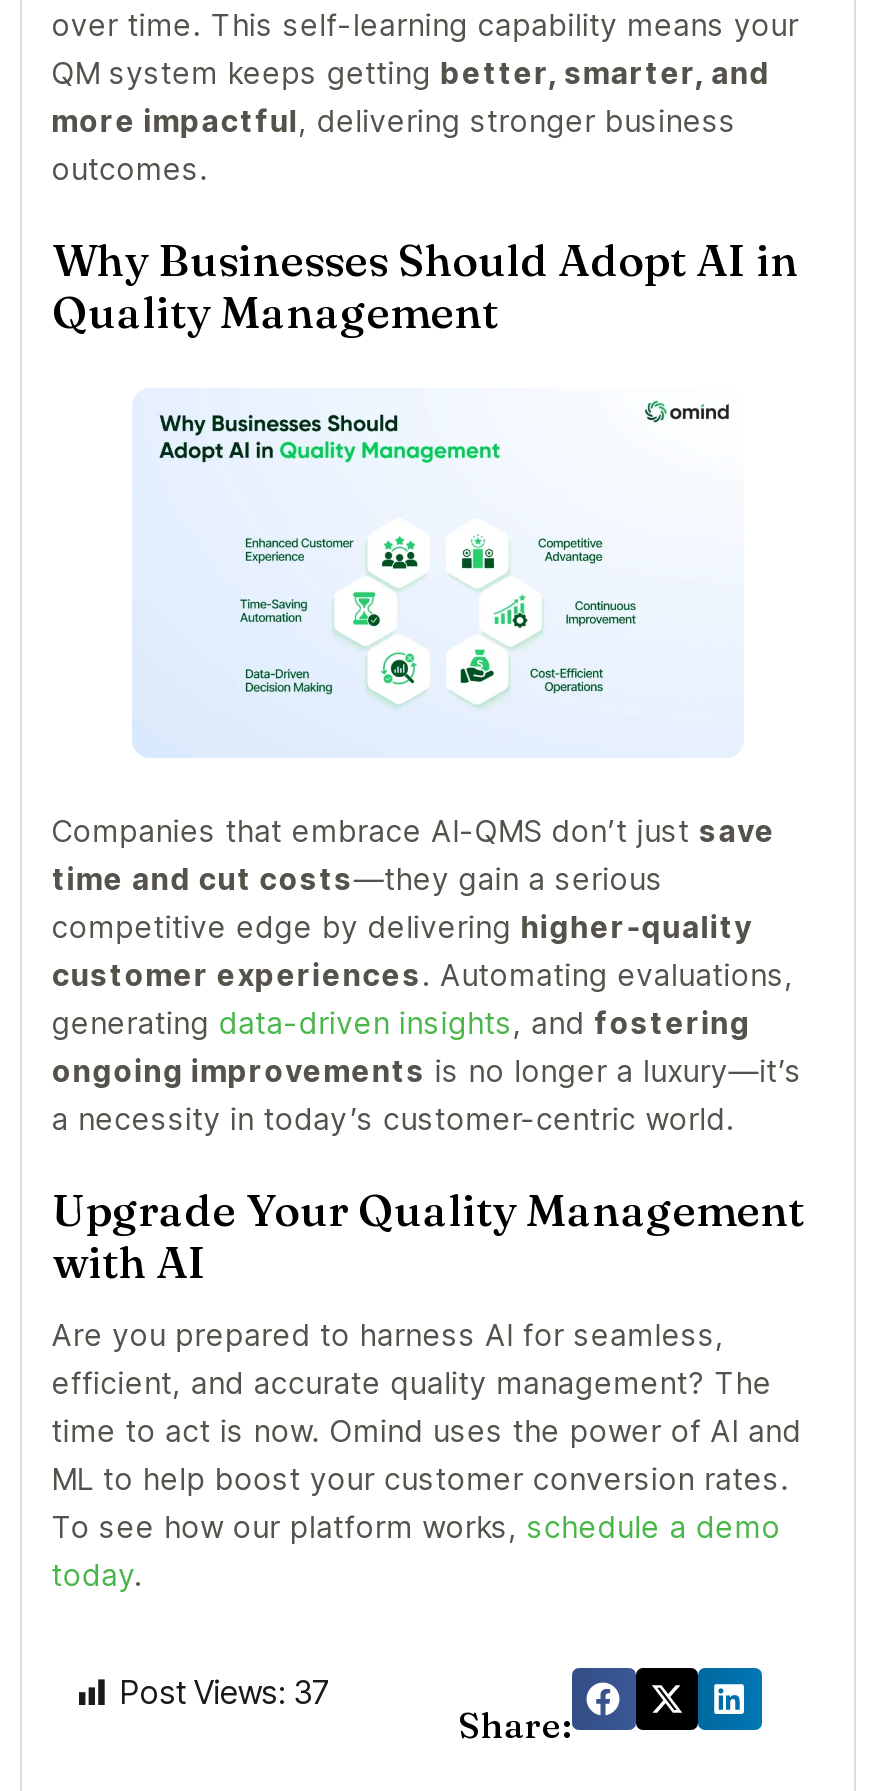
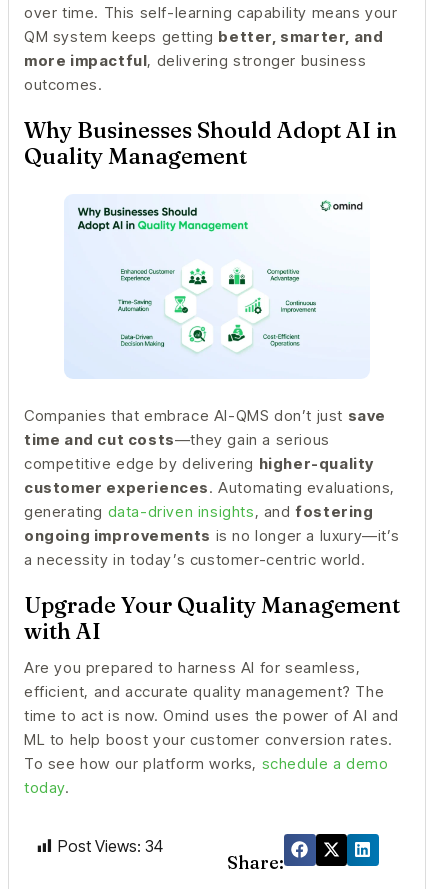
[120,1672,330,1712] Post Views: 37 -> [58,836,163,856] Post Views: 34

